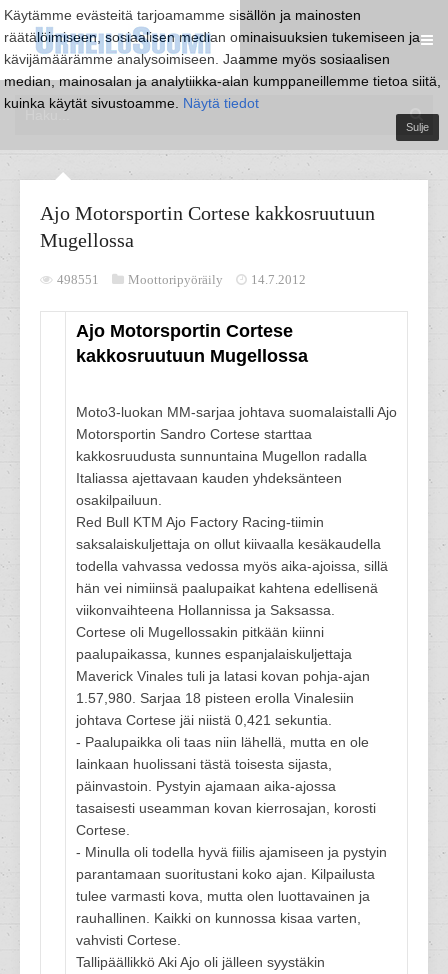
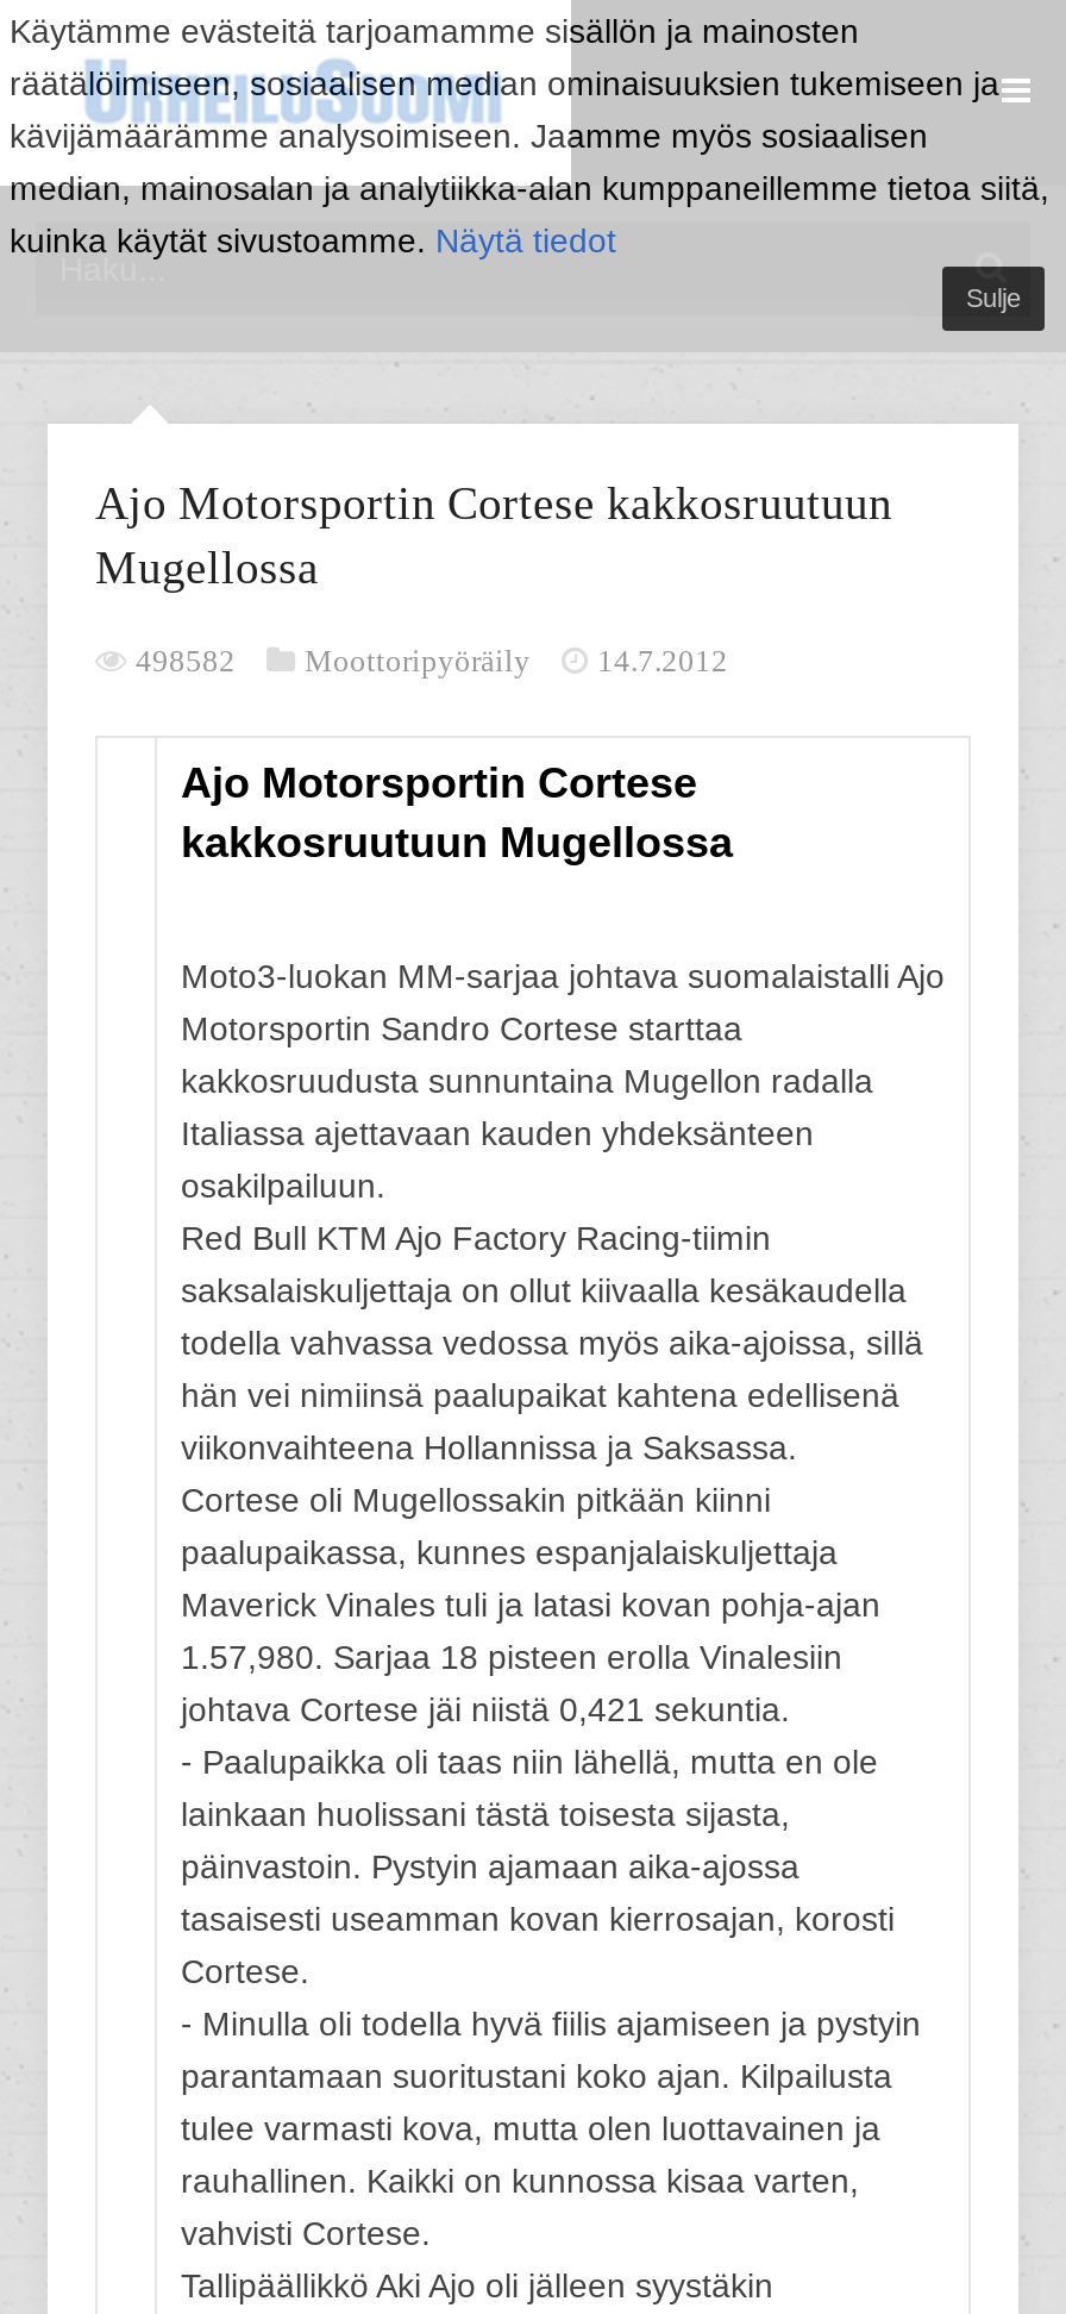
[57,272,306,287] 498551 Moottoripyöräily 14.7.2012 -> [136,643,728,678] 498582 Moottoripyöräily 14.7.2012

